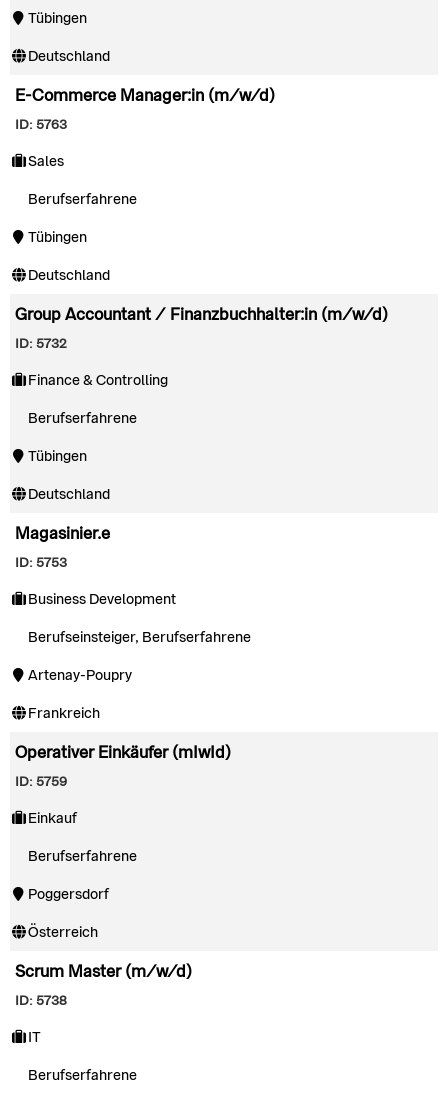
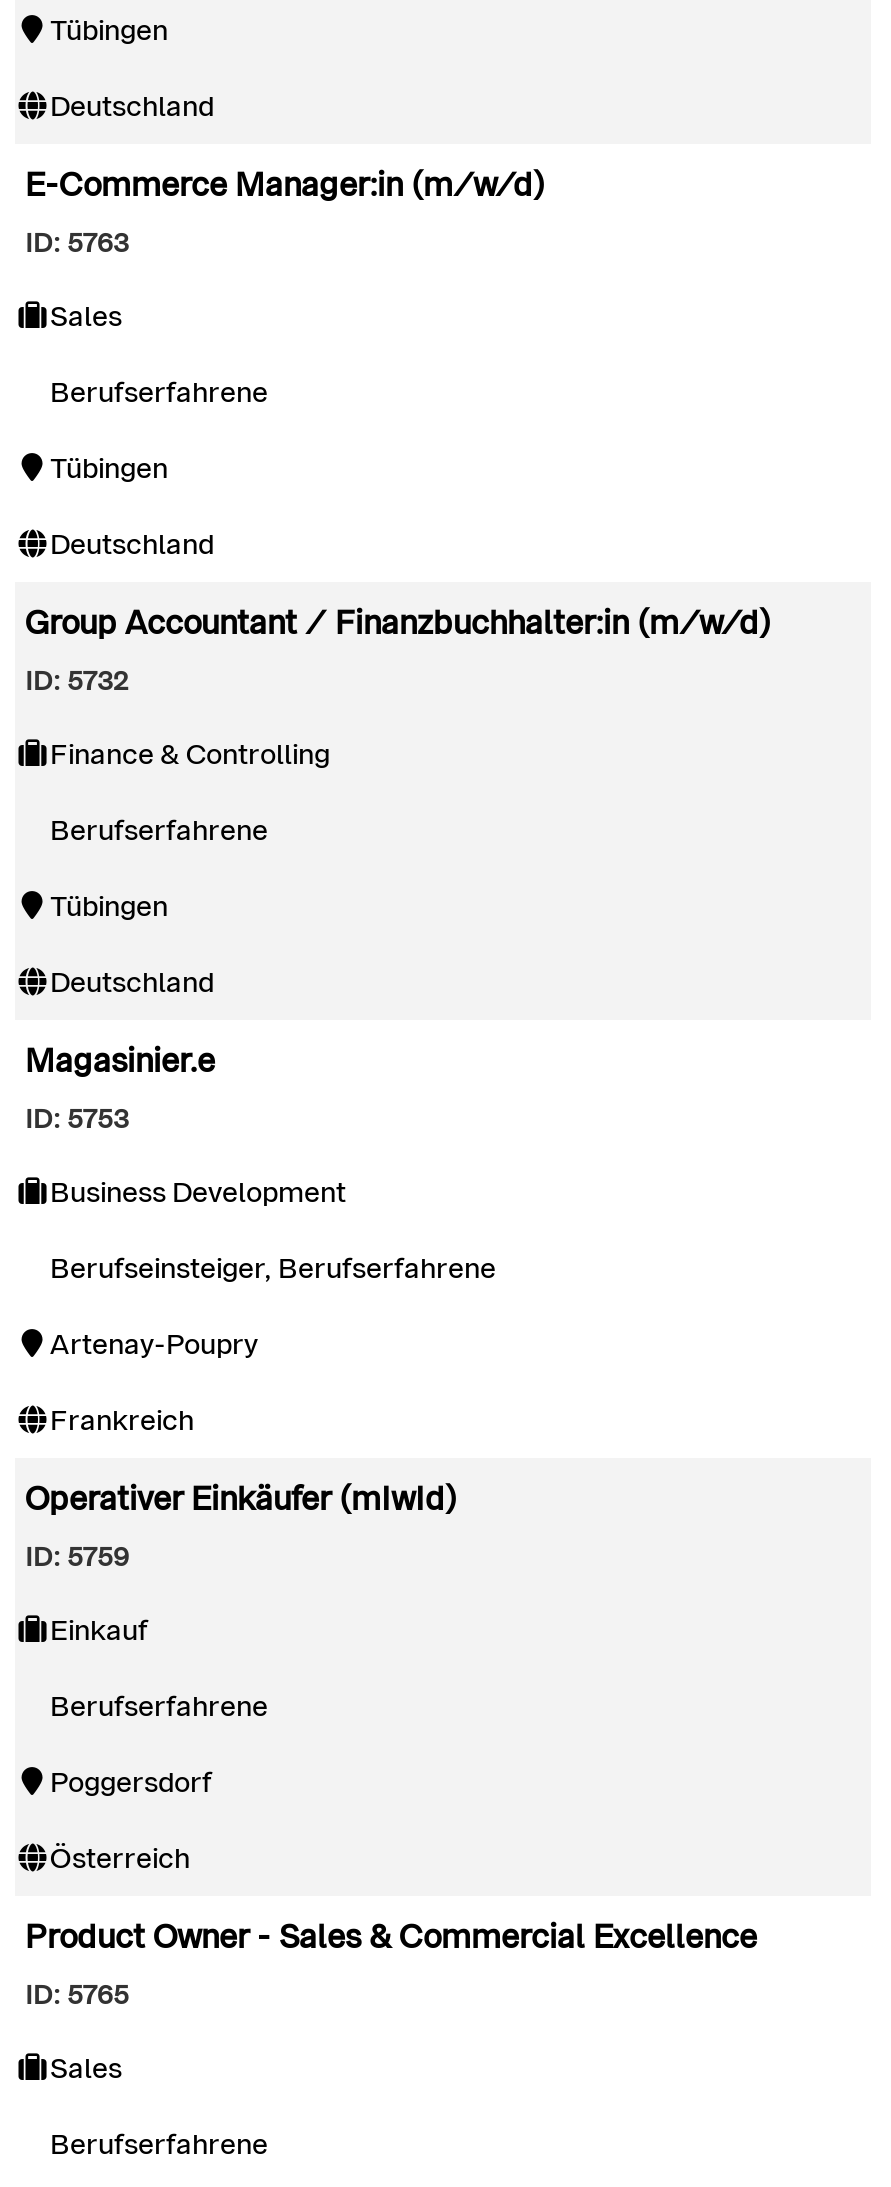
[15,961,192,982] Scrum Master (m/w/d) -> [25,1916,757,1958] Product Owner - Sales & Commercial Excellence
[15,992,67,1009] ID: 5738 -> [25,1978,129,2012] ID: 5765
[27,1028,40,1046] IT -> [50,2050,122,2086] Sales

